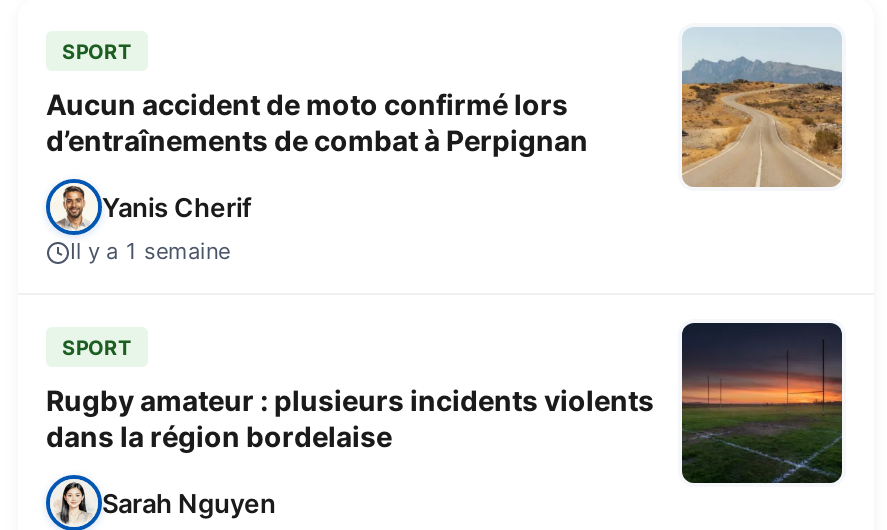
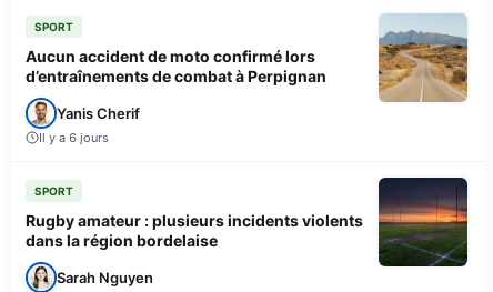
[70,237,230,265] Il y a 1 semaine -> [39,129,109,145] Il y a 6 jours

